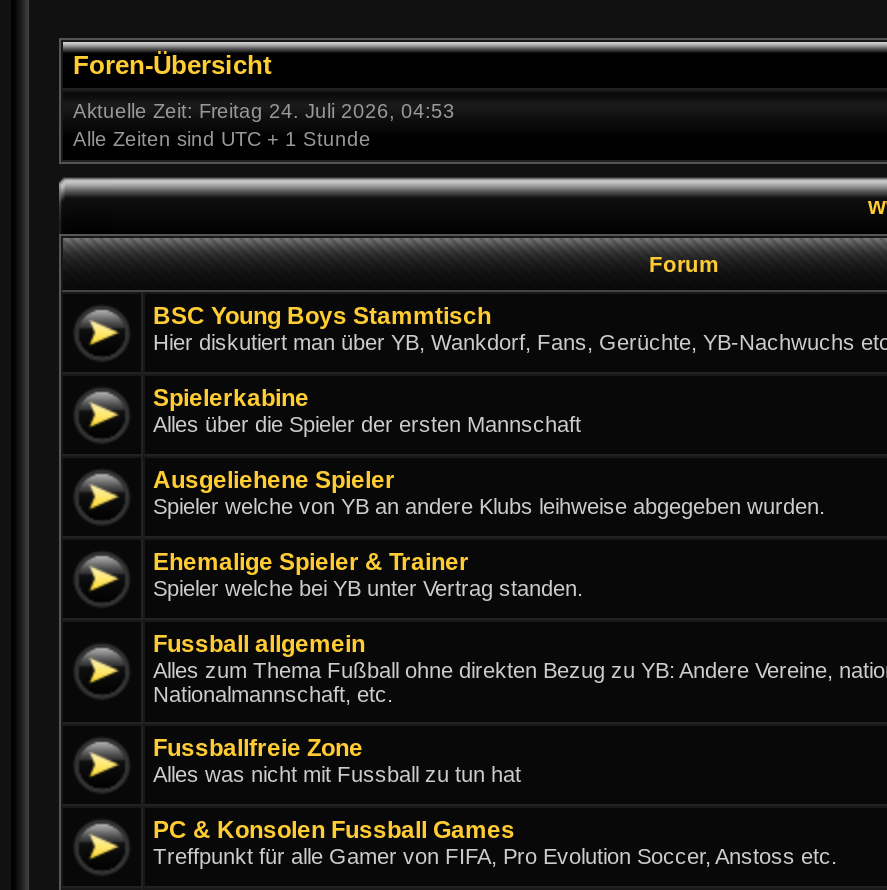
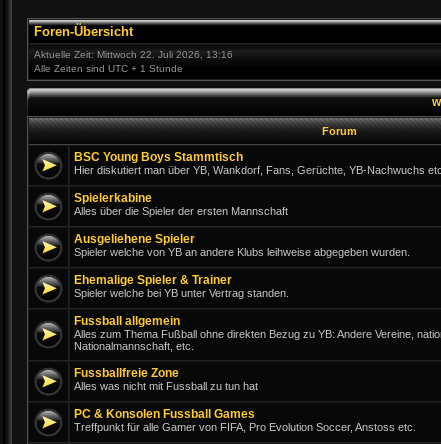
[73,100,455,122] Aktuelle Zeit: Freitag 24. Juli 2026, 04:53 -> [34,49,233,60] Aktuelle Zeit: Mittwoch 22. Juli 2026, 13:16

